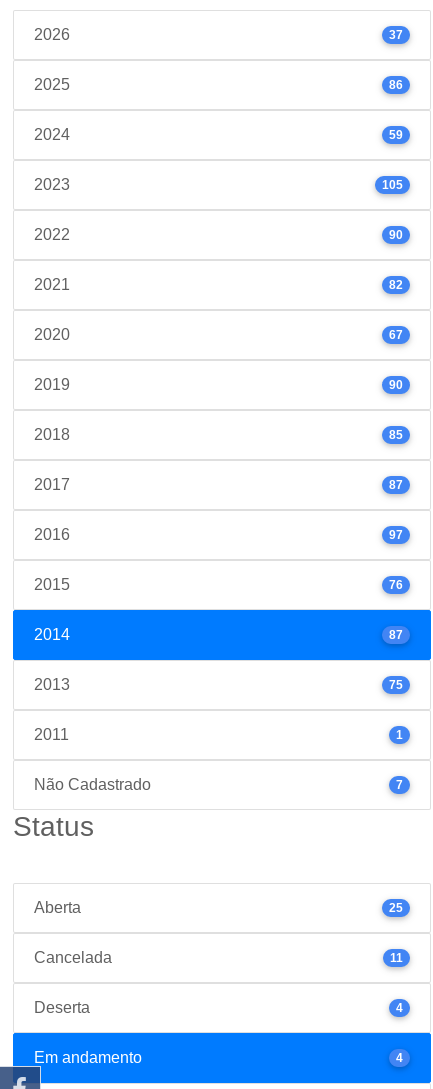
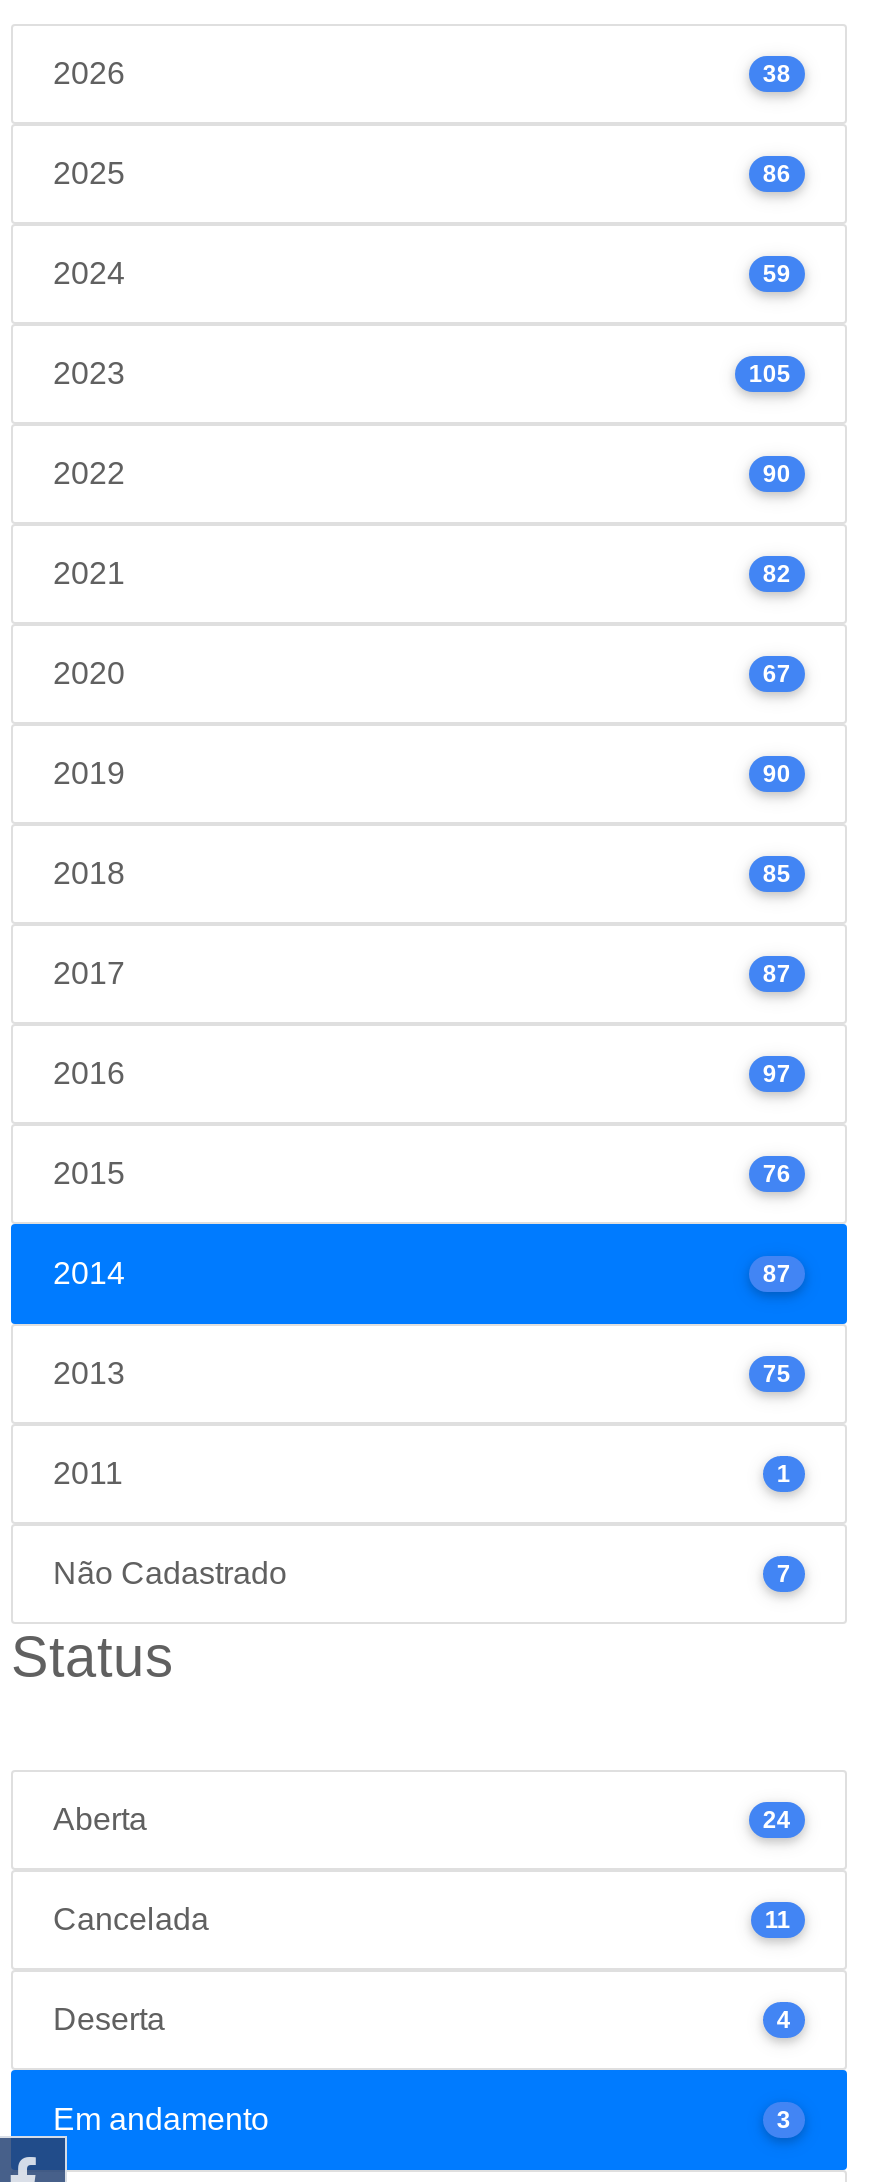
[389,28,403,42] 37 -> [763,59,791,87] 38
[389,901,403,915] 25 -> [763,1805,791,1833] 24
[396,1051,403,1065] 4 -> [777,2105,791,2133] 3

